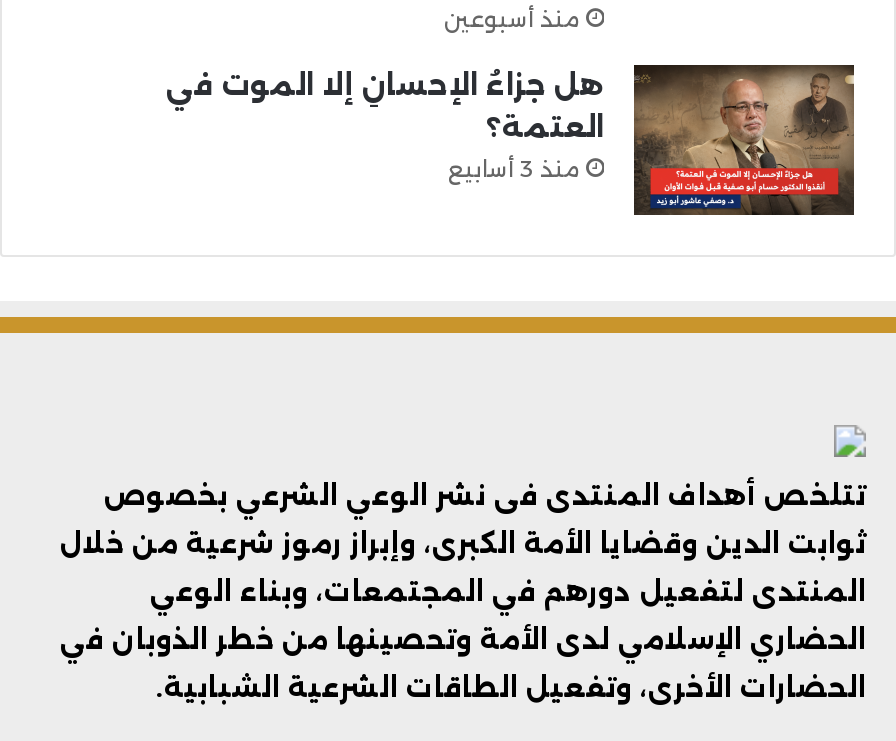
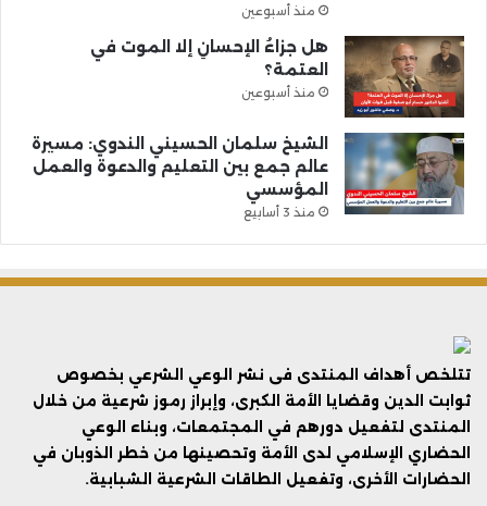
none -> [32,84,465,222] [image] | منذ أسبوعين | الشيخ سلمان الحسيني الندوي: مسيرة | عالم جمع بين التعليم والدعوة والعمل | المؤسسي

